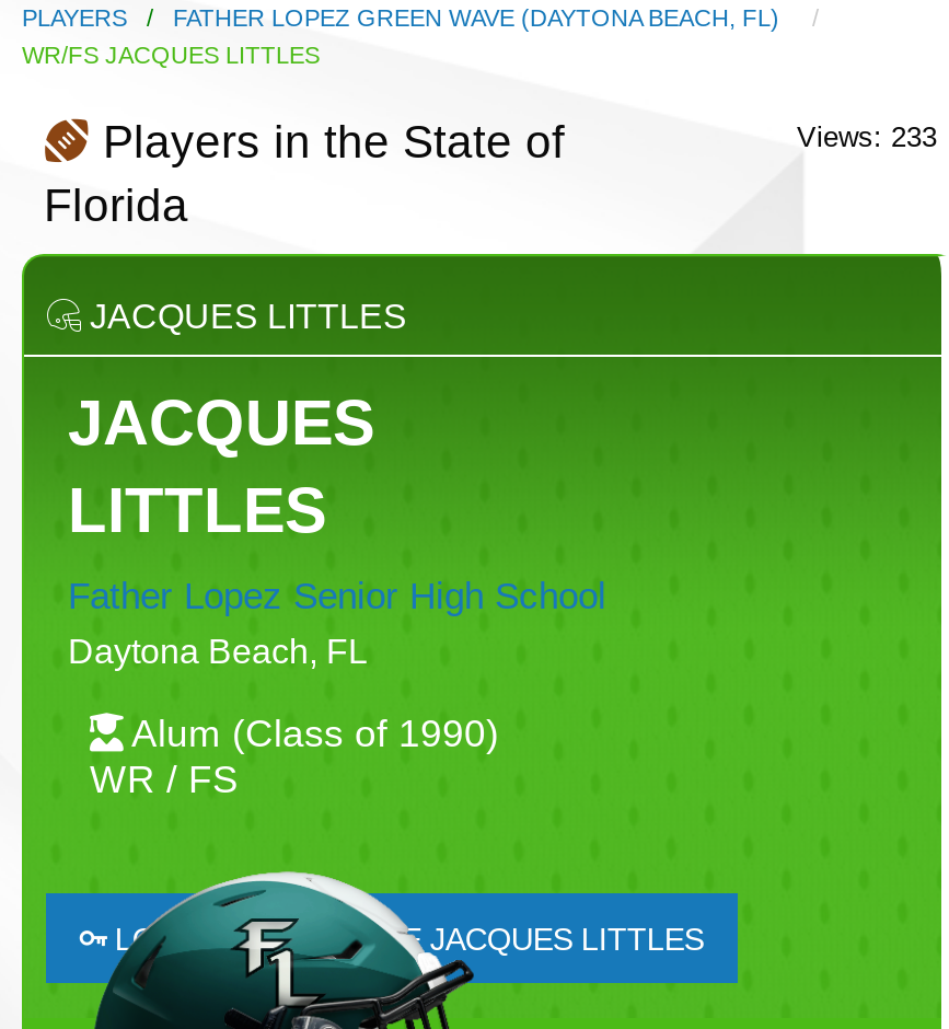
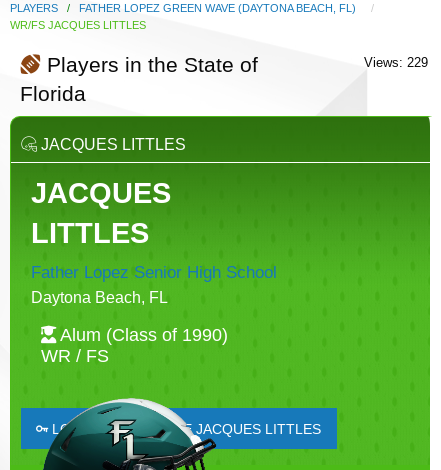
[797,122,937,154] Views: 233 -> [364,55,428,70] Views: 229

